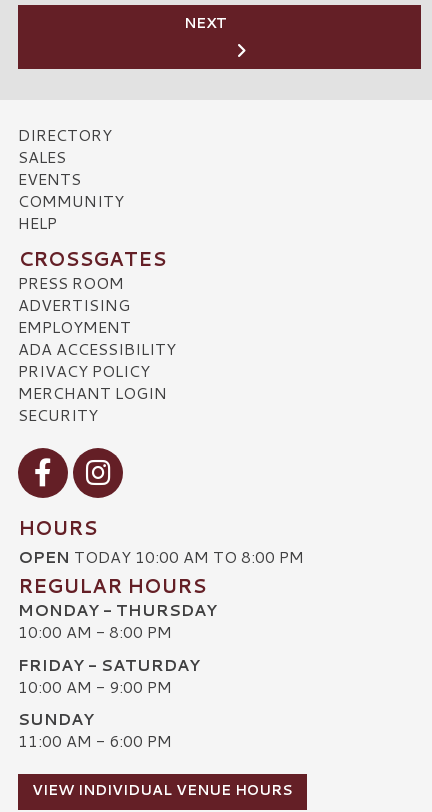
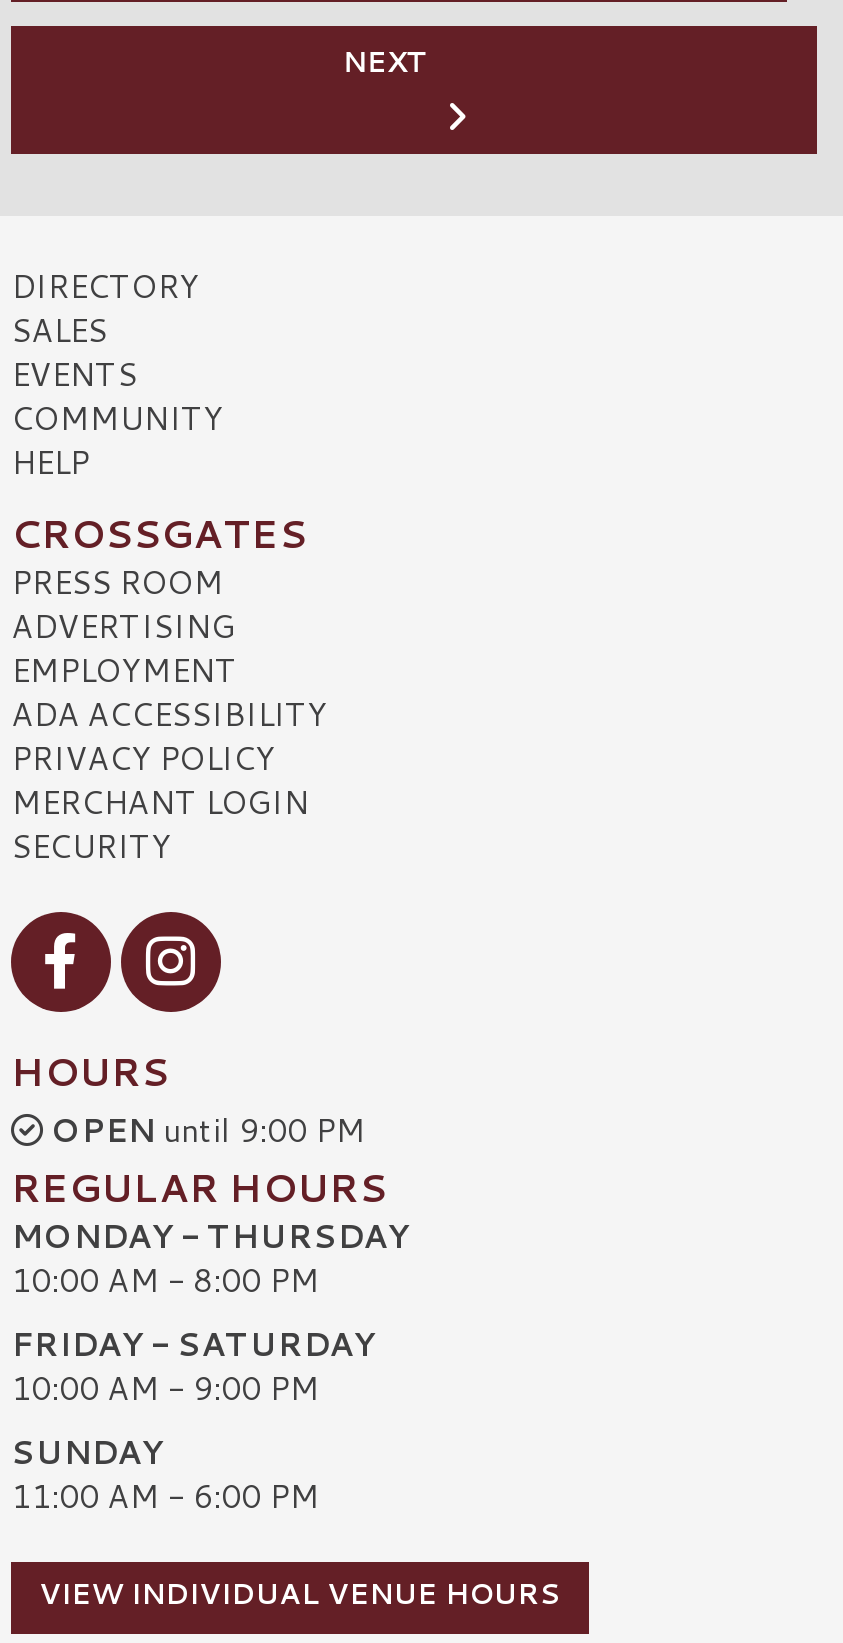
[18,545,304,568] OPEN TODAY 10:00 AM TO 8:00 PM -> [51,1105,365,1151] OPEN until 9:00 PM

